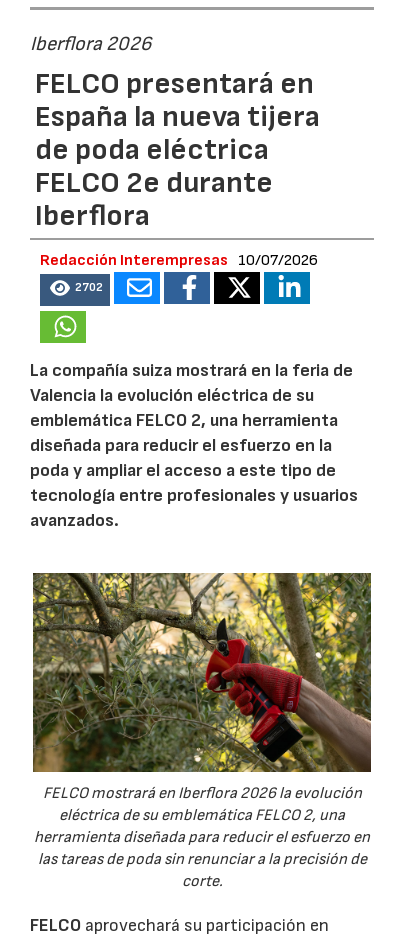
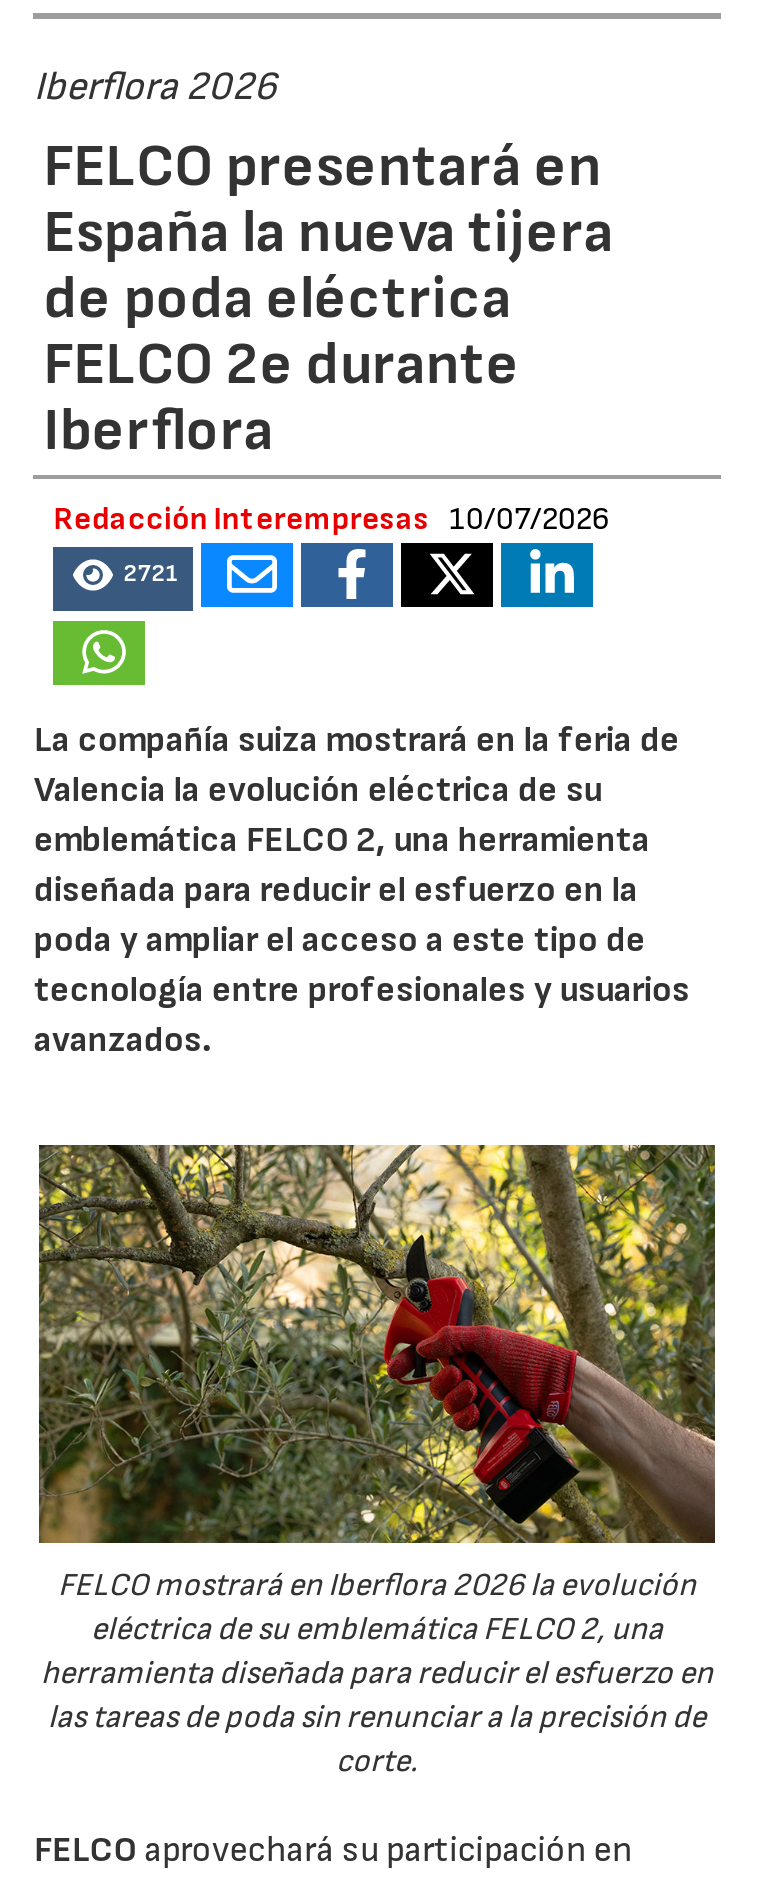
[75,280,103,295] 2702 -> [124,560,180,590] 2721

